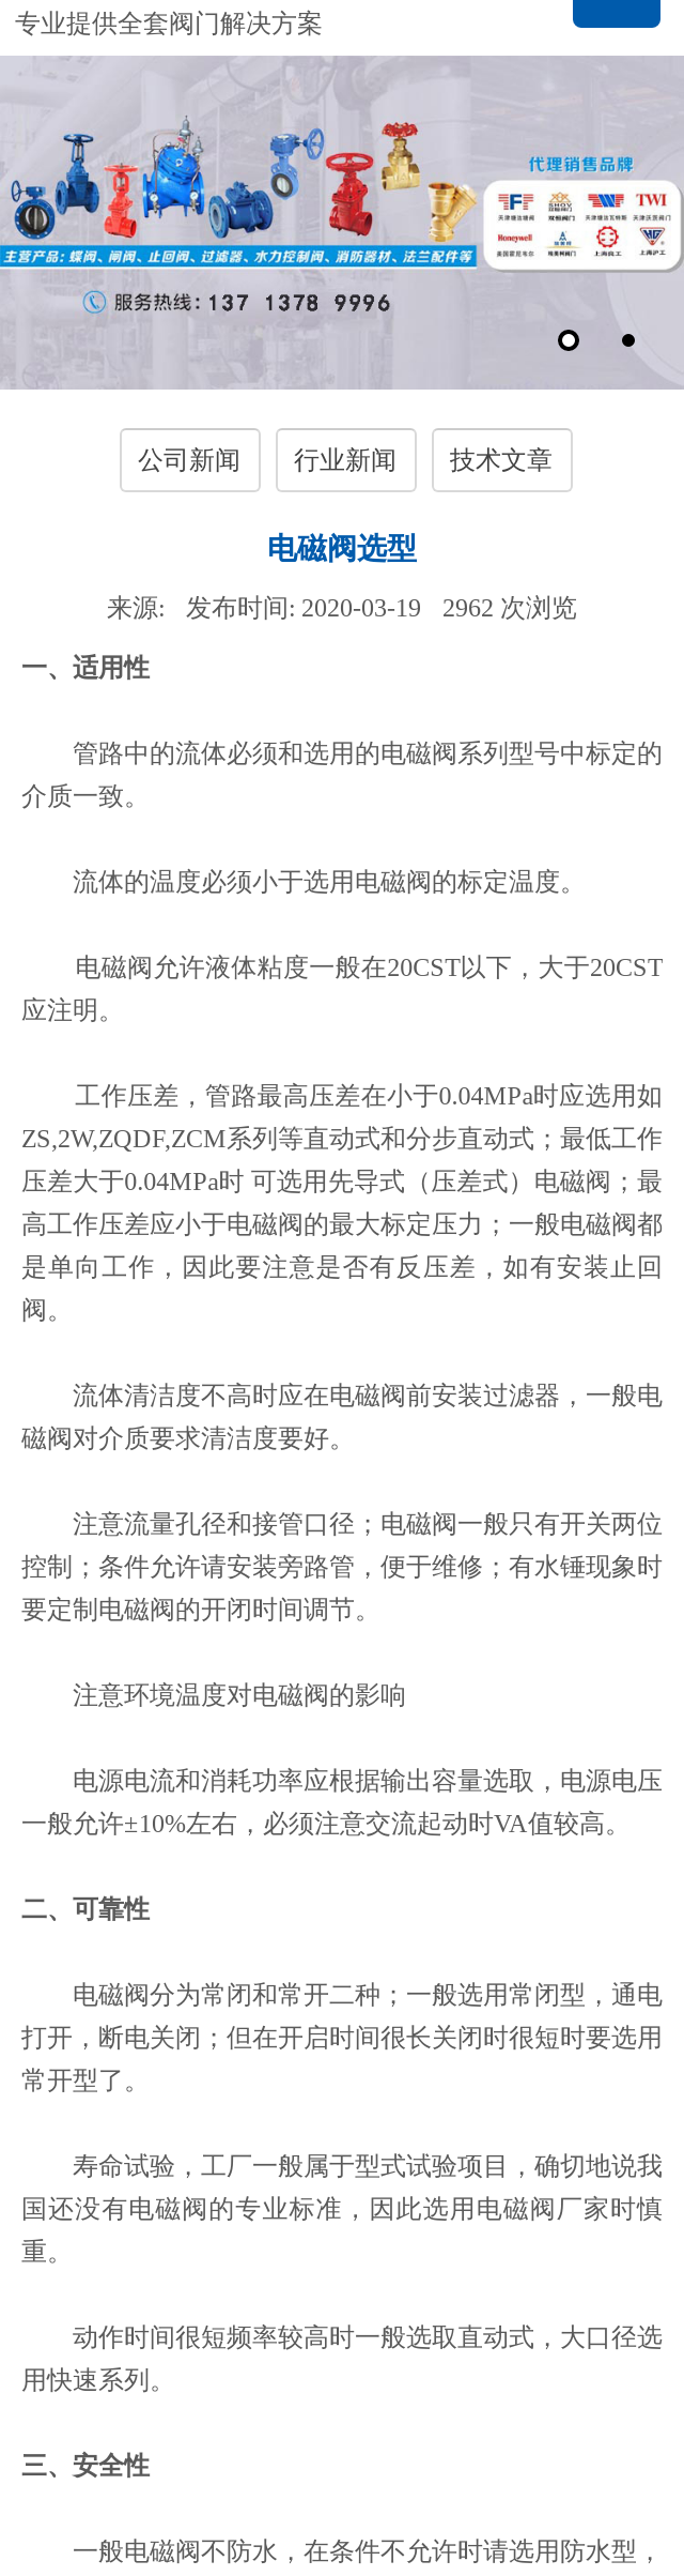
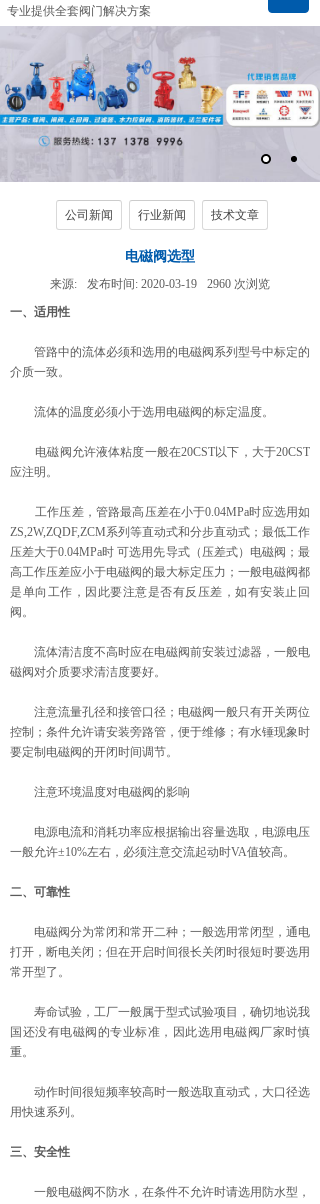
[107,593,577,623] 来源: 发布时间: 2020-03-19 2962次浏览 -> [50,277,270,291] 来源: 发布时间: 2020-03-19 2960次浏览

